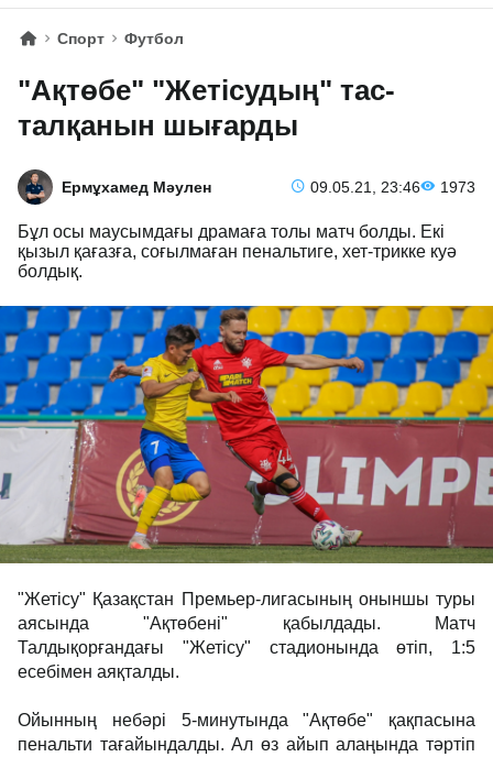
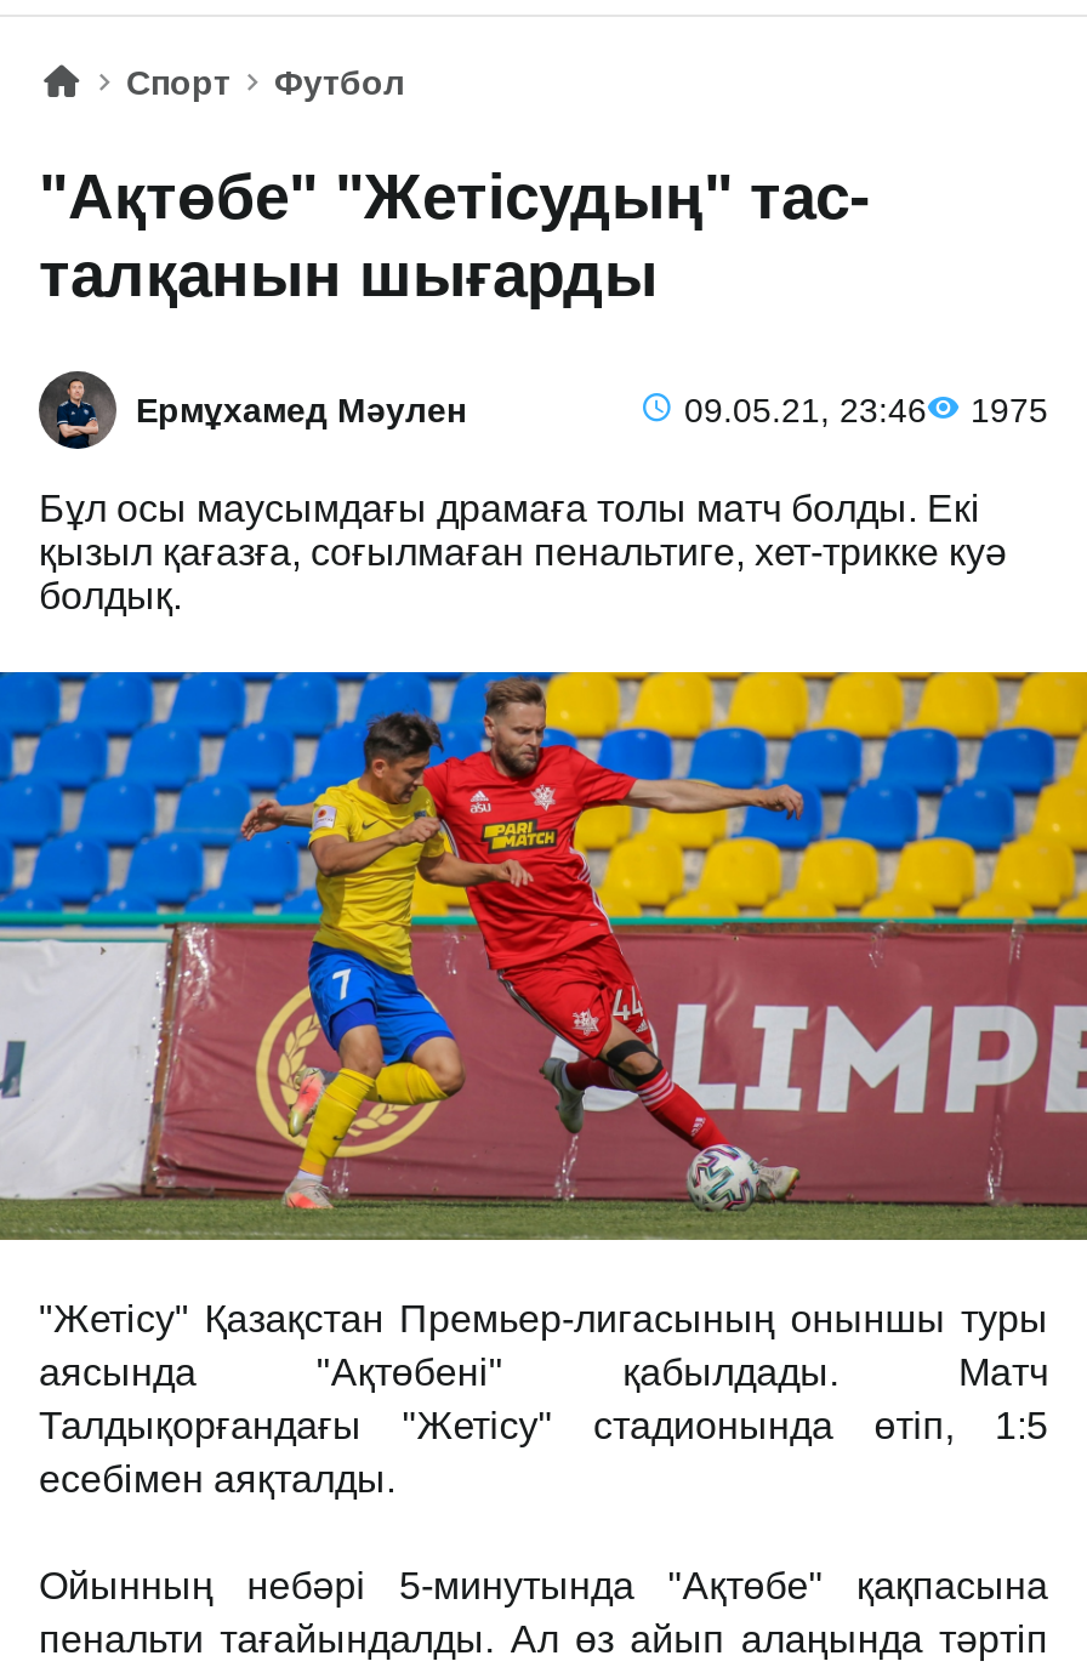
[310,178,475,196] 09.05.21, 23:46 1973 -> [684,391,1048,429] 09.05.21, 23:46 1975

